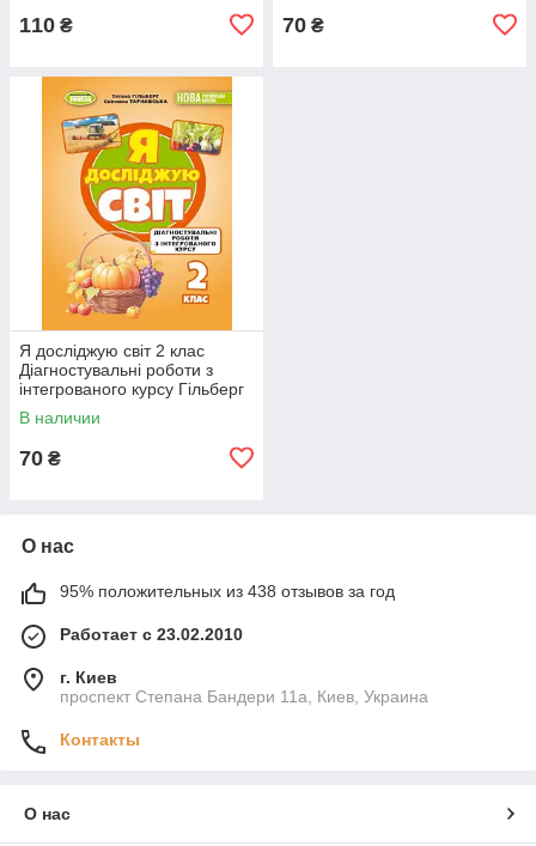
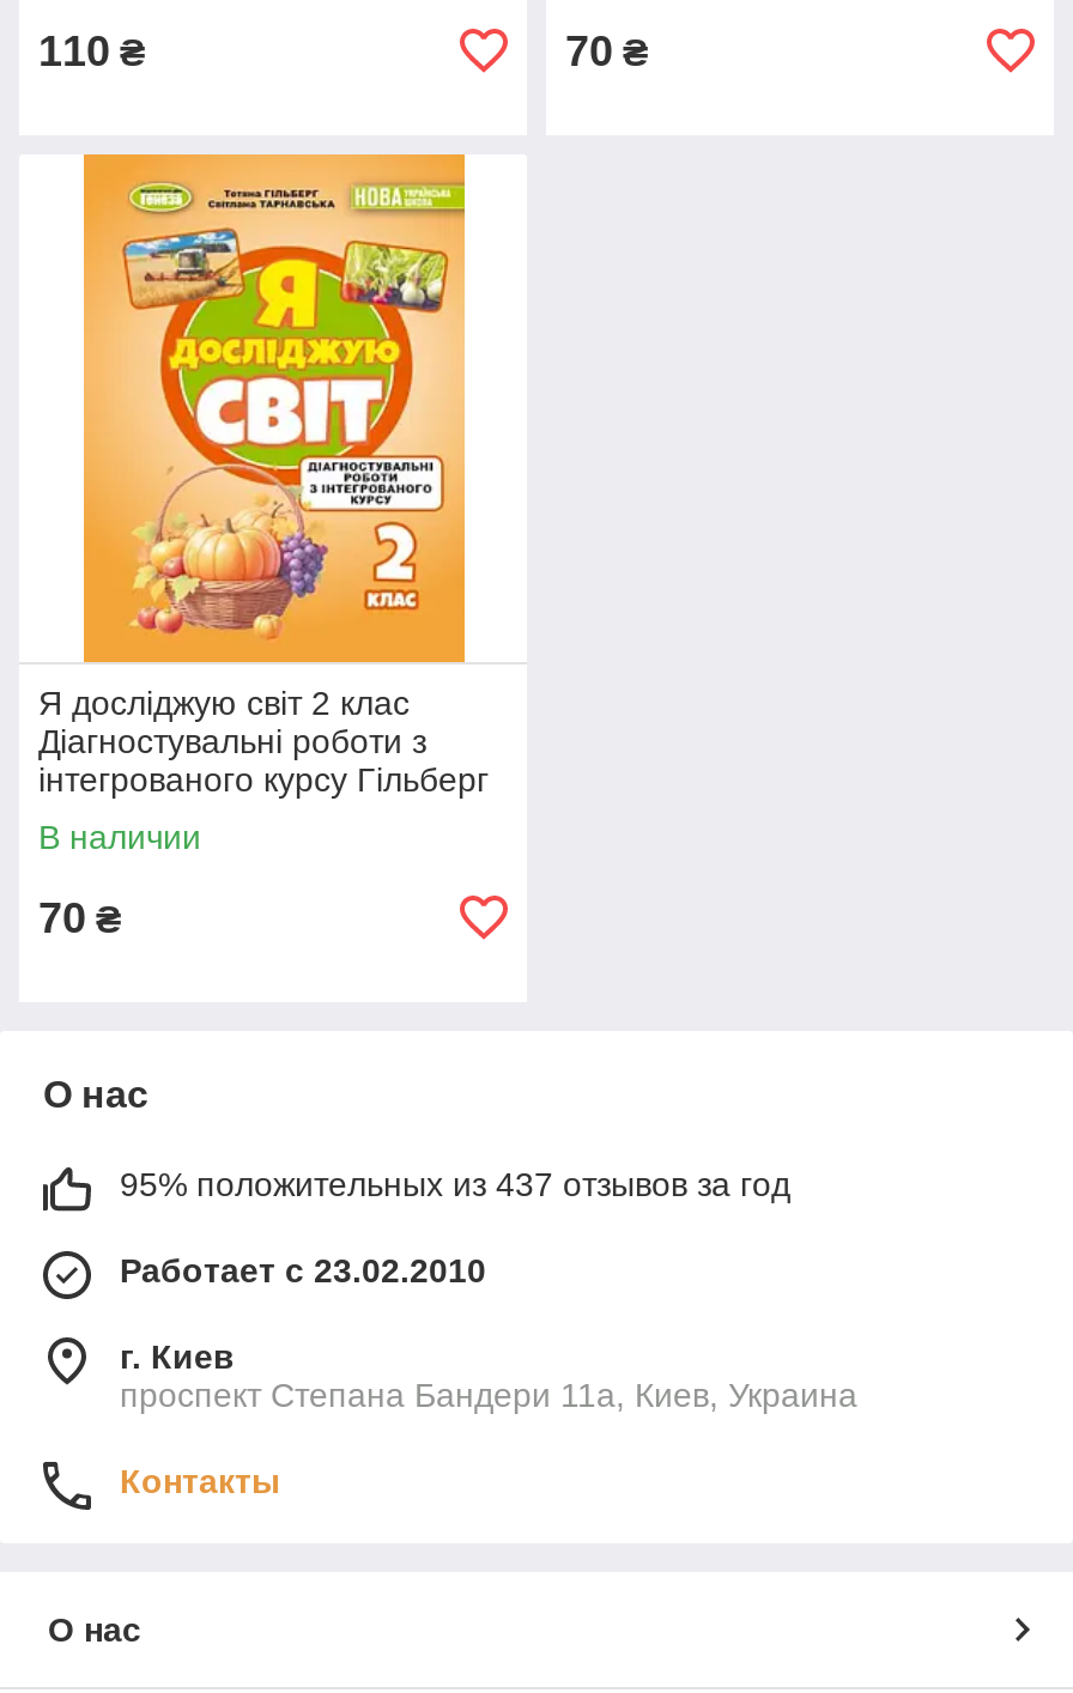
[60,581,395,600] 95% положительных из 438 отзывов за год -> [120,1165,790,1203] 95% положительных из 437 отзывов за год

